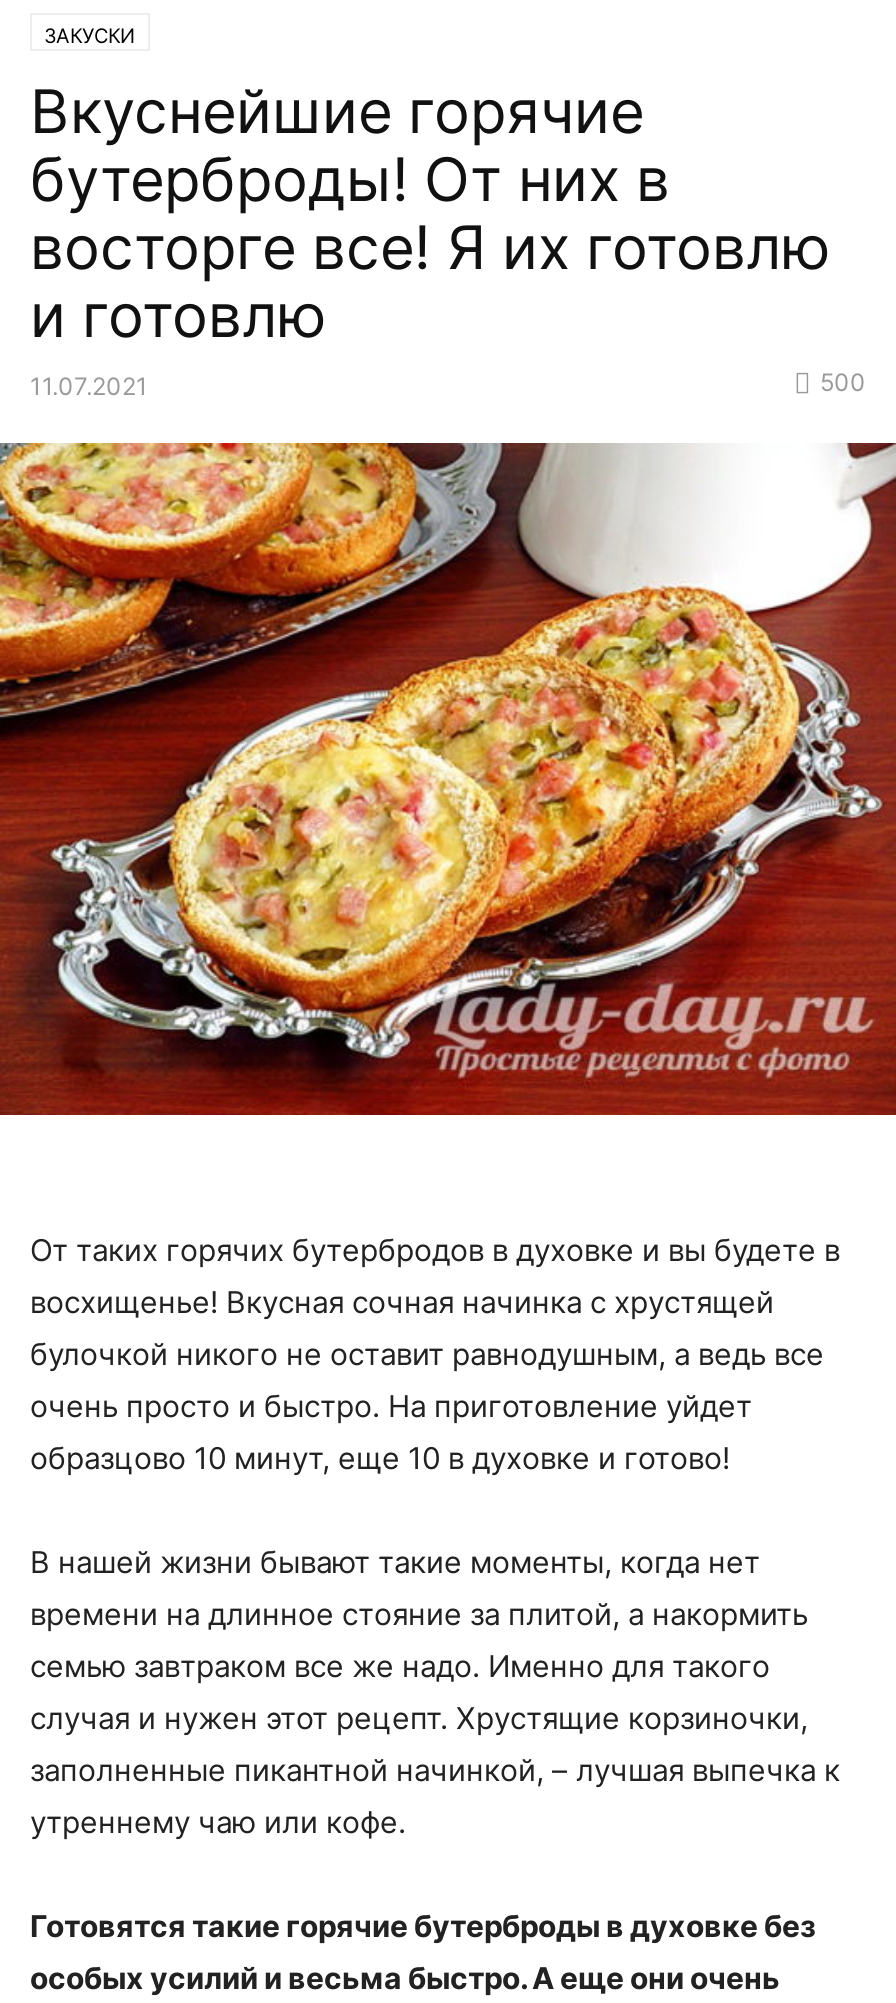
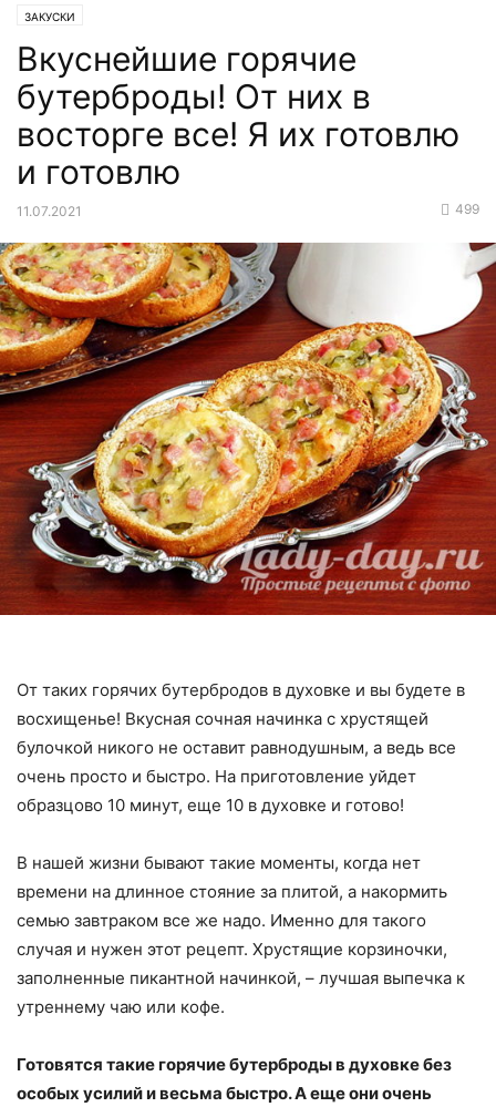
[820,367,866,397] 500 -> [455,201,479,217] 499

